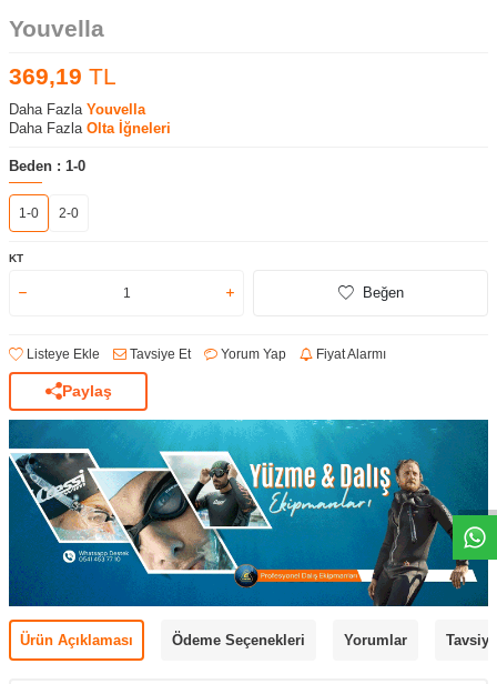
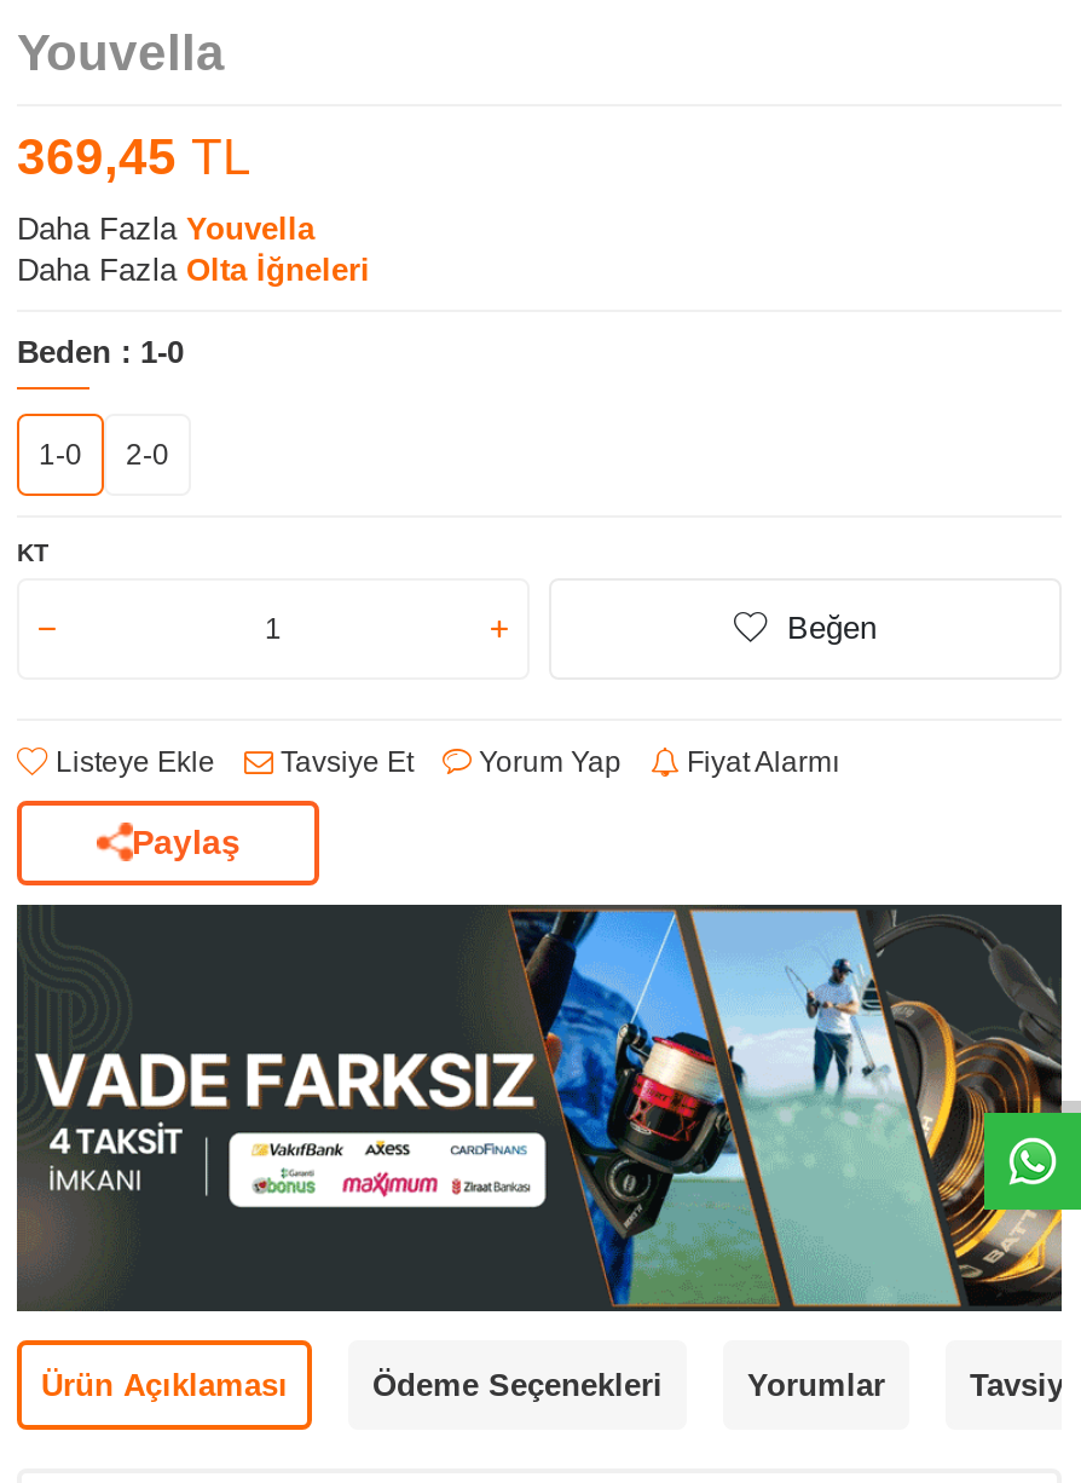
[9,63,116,88] 369,19 TL -> [17,127,252,183] 369,45 TL
[8,419,489,606] [image] -> [15,902,1064,1314] [image]

